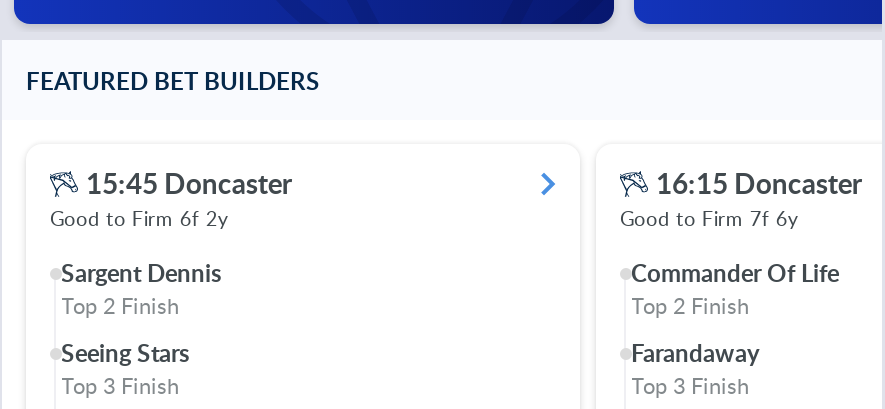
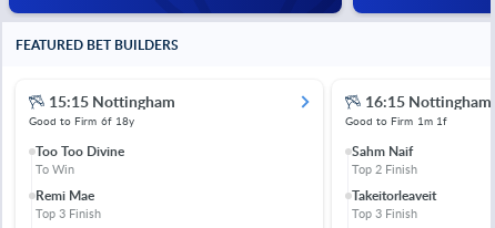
[50,164,292,232] 15:45 Doncaster | Good to Firm 6f 2y -> [29,91,175,129] 15:15 Nottingham | Good to Firm 6f 18y
[620,164,862,232] 16:15 Doncaster | Good to Firm 7f 6y -> [345,91,491,129] 16:15 Nottingham | Good to Firm 1m 1f
[61,256,221,320] Sargent Dennis | Top 2 Finish -> [35,142,124,177] Too Too Divine | To Win
[631,256,839,290] Commander Of Life -> [351,142,412,161] Sahm Naif
[61,336,189,370] Seeing Stars -> [35,186,94,205] Remi Mae
[631,336,759,370] Farandaway -> [351,186,436,205] Takeitorleaveit

